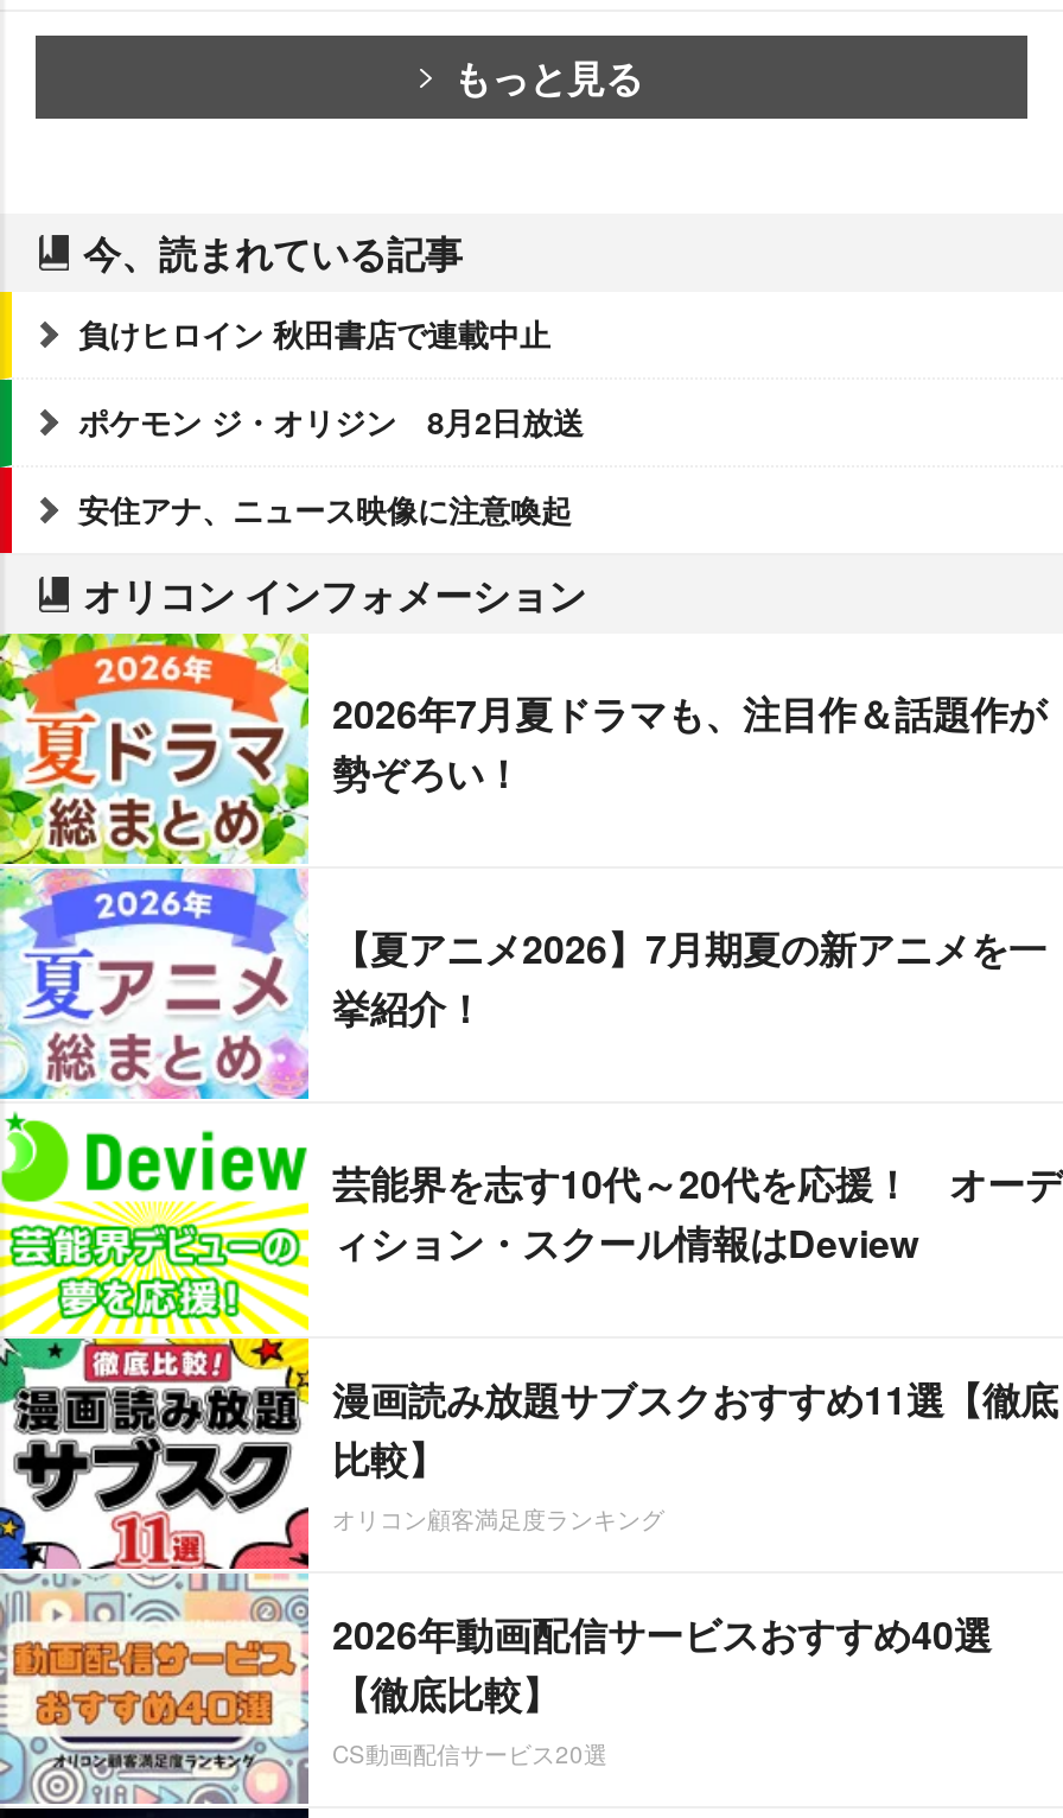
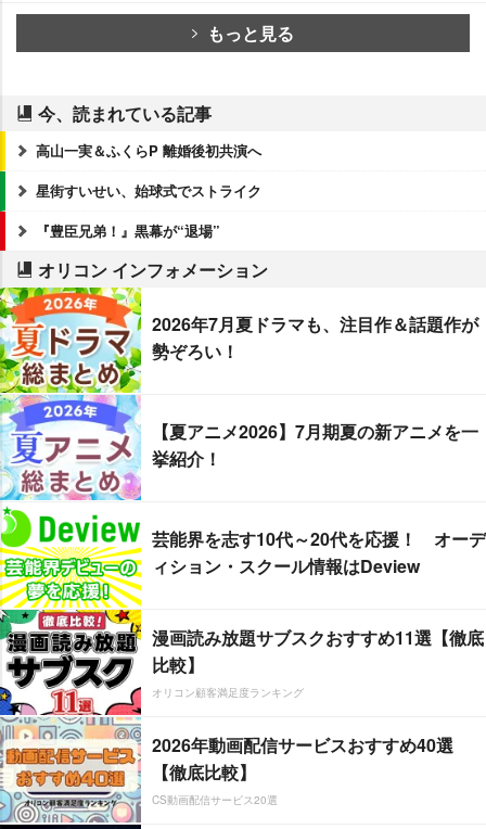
[78,310,550,355] 負けヒロイン 秋田書店で連載中止 -> [36,140,261,160] 高山一実＆ふくらP 離婚後初共演へ
[78,398,584,443] ポケモン ジ・オリジン 8月2日放送 -> [36,180,261,200] 星街すいせい、始球式でストライク
[78,486,572,531] 安住アナ、ニュース映像に注意喚起 -> [36,220,220,240] 『豊臣兄弟！』黒幕が“退場”

